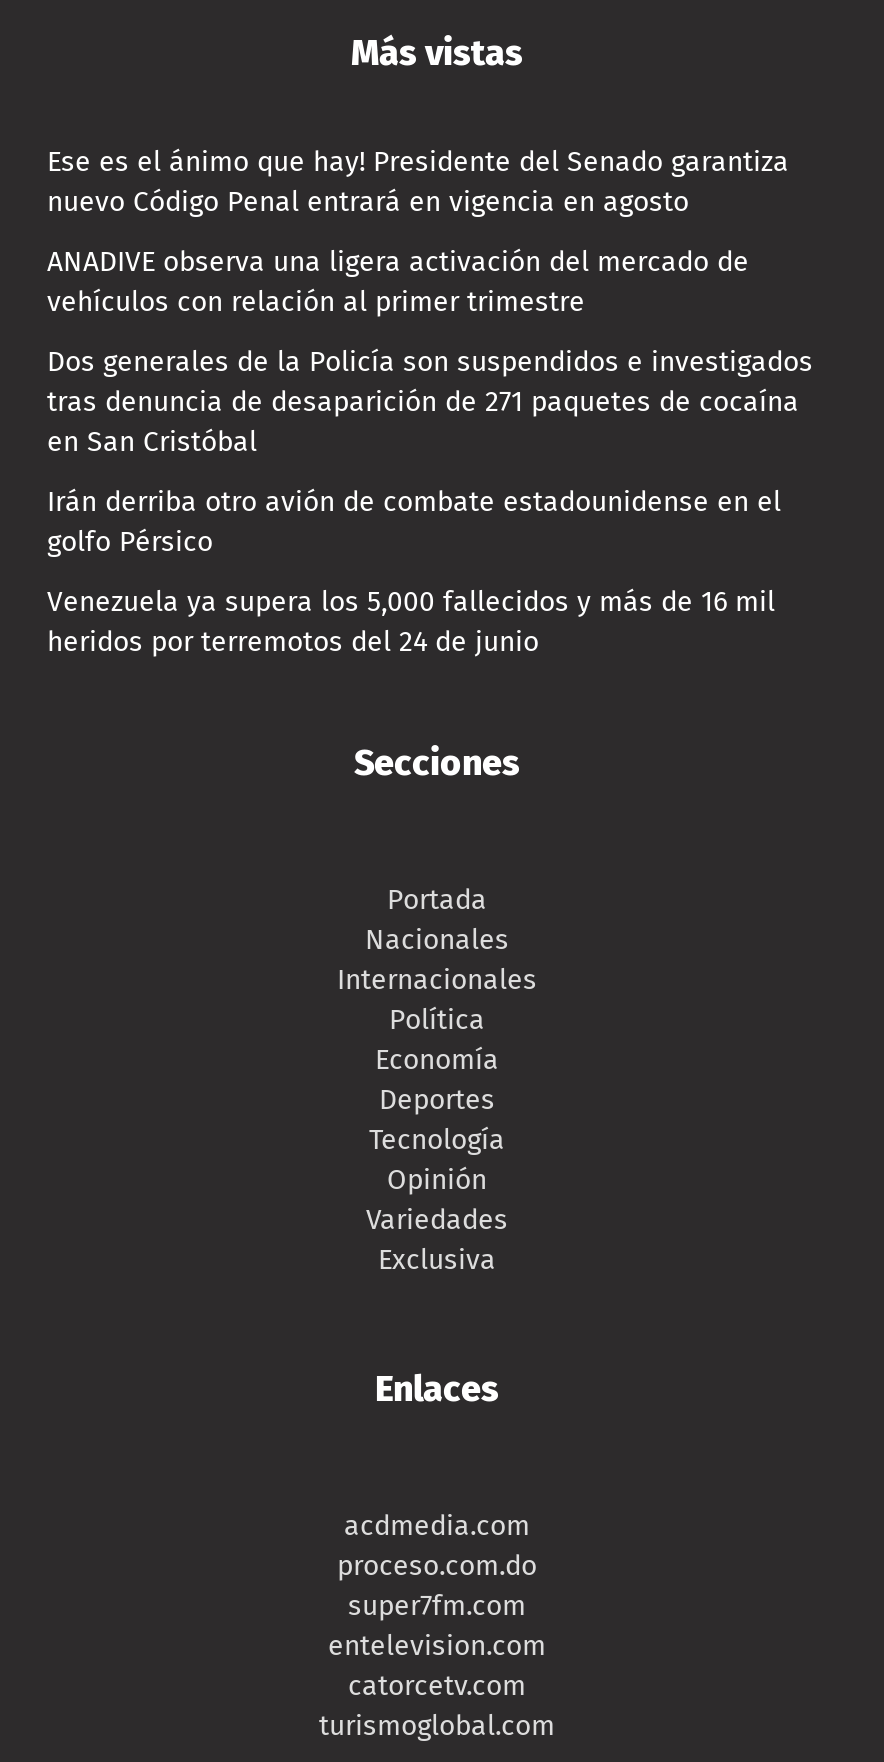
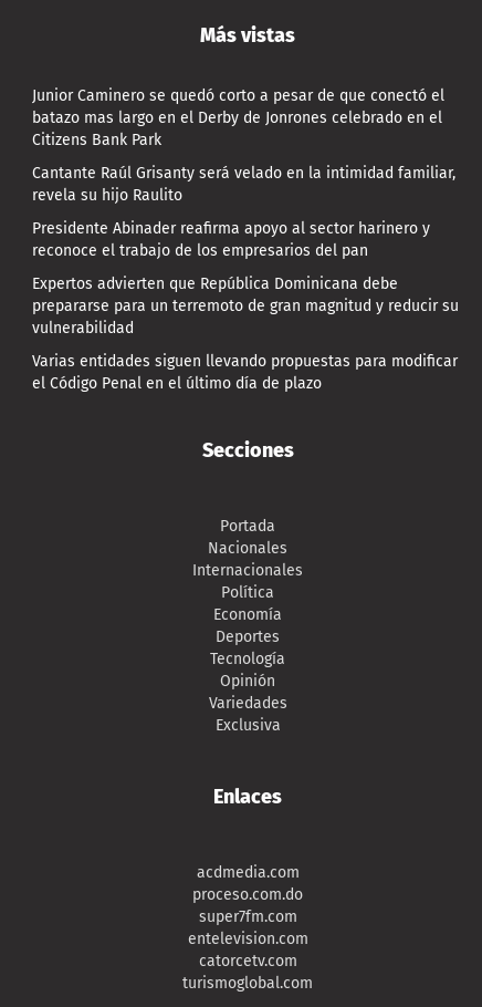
[47,145,789,219] Ese es el ánimo que hay! Presidente del Senado garantiza | nuevo Código Penal entrará en vigencia en agosto -> [32,86,444,150] Junior Caminero se quedó corto a pesar de que conectó el | batazo mas largo en el Derby de Jonrones celebrado en el | Citizens Bank Park
[47,245,749,319] ANADIVE observa una ligera activación del mercado de | vehículos con relación al primer trimestre -> [32,164,455,205] Cantante Raúl Grisanty será velado en la intimidad familiar, | revela su hijo Raulito
[47,345,813,459] Dos generales de la Policía son suspendidos e investigados | tras denuncia de desaparición de 271 paquetes de cocaína | en San Cristóbal -> [32,219,430,260] Presidente Abinader reafirma apoyo al sector harinero y | reconoce el trabajo de los empresarios del pan
[47,485,781,559] Irán derriba otro avión de combate estadounidense en el | golfo Pérsico -> [32,275,459,338] Expertos advierten que República Dominicana debe | prepararse para un terremoto de gran magnitud y reducir su | vulnerabilidad
[47,585,775,659] Venezuela ya supera los 5,000 fallecidos y más de 16 mil | heridos por terremotos del 24 de junio -> [32,352,458,393] Varias entidades siguen llevando propuestas para modificar | el Código Penal en el último día de plazo

